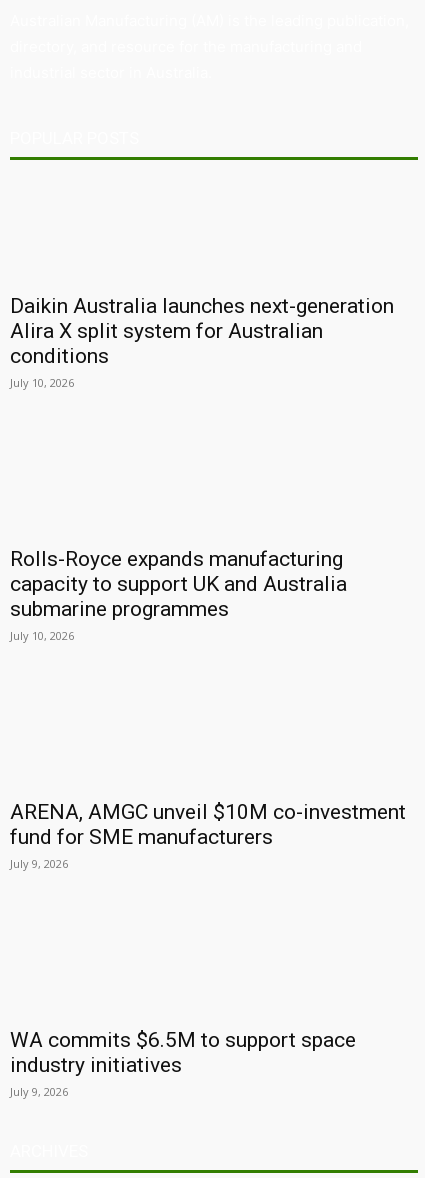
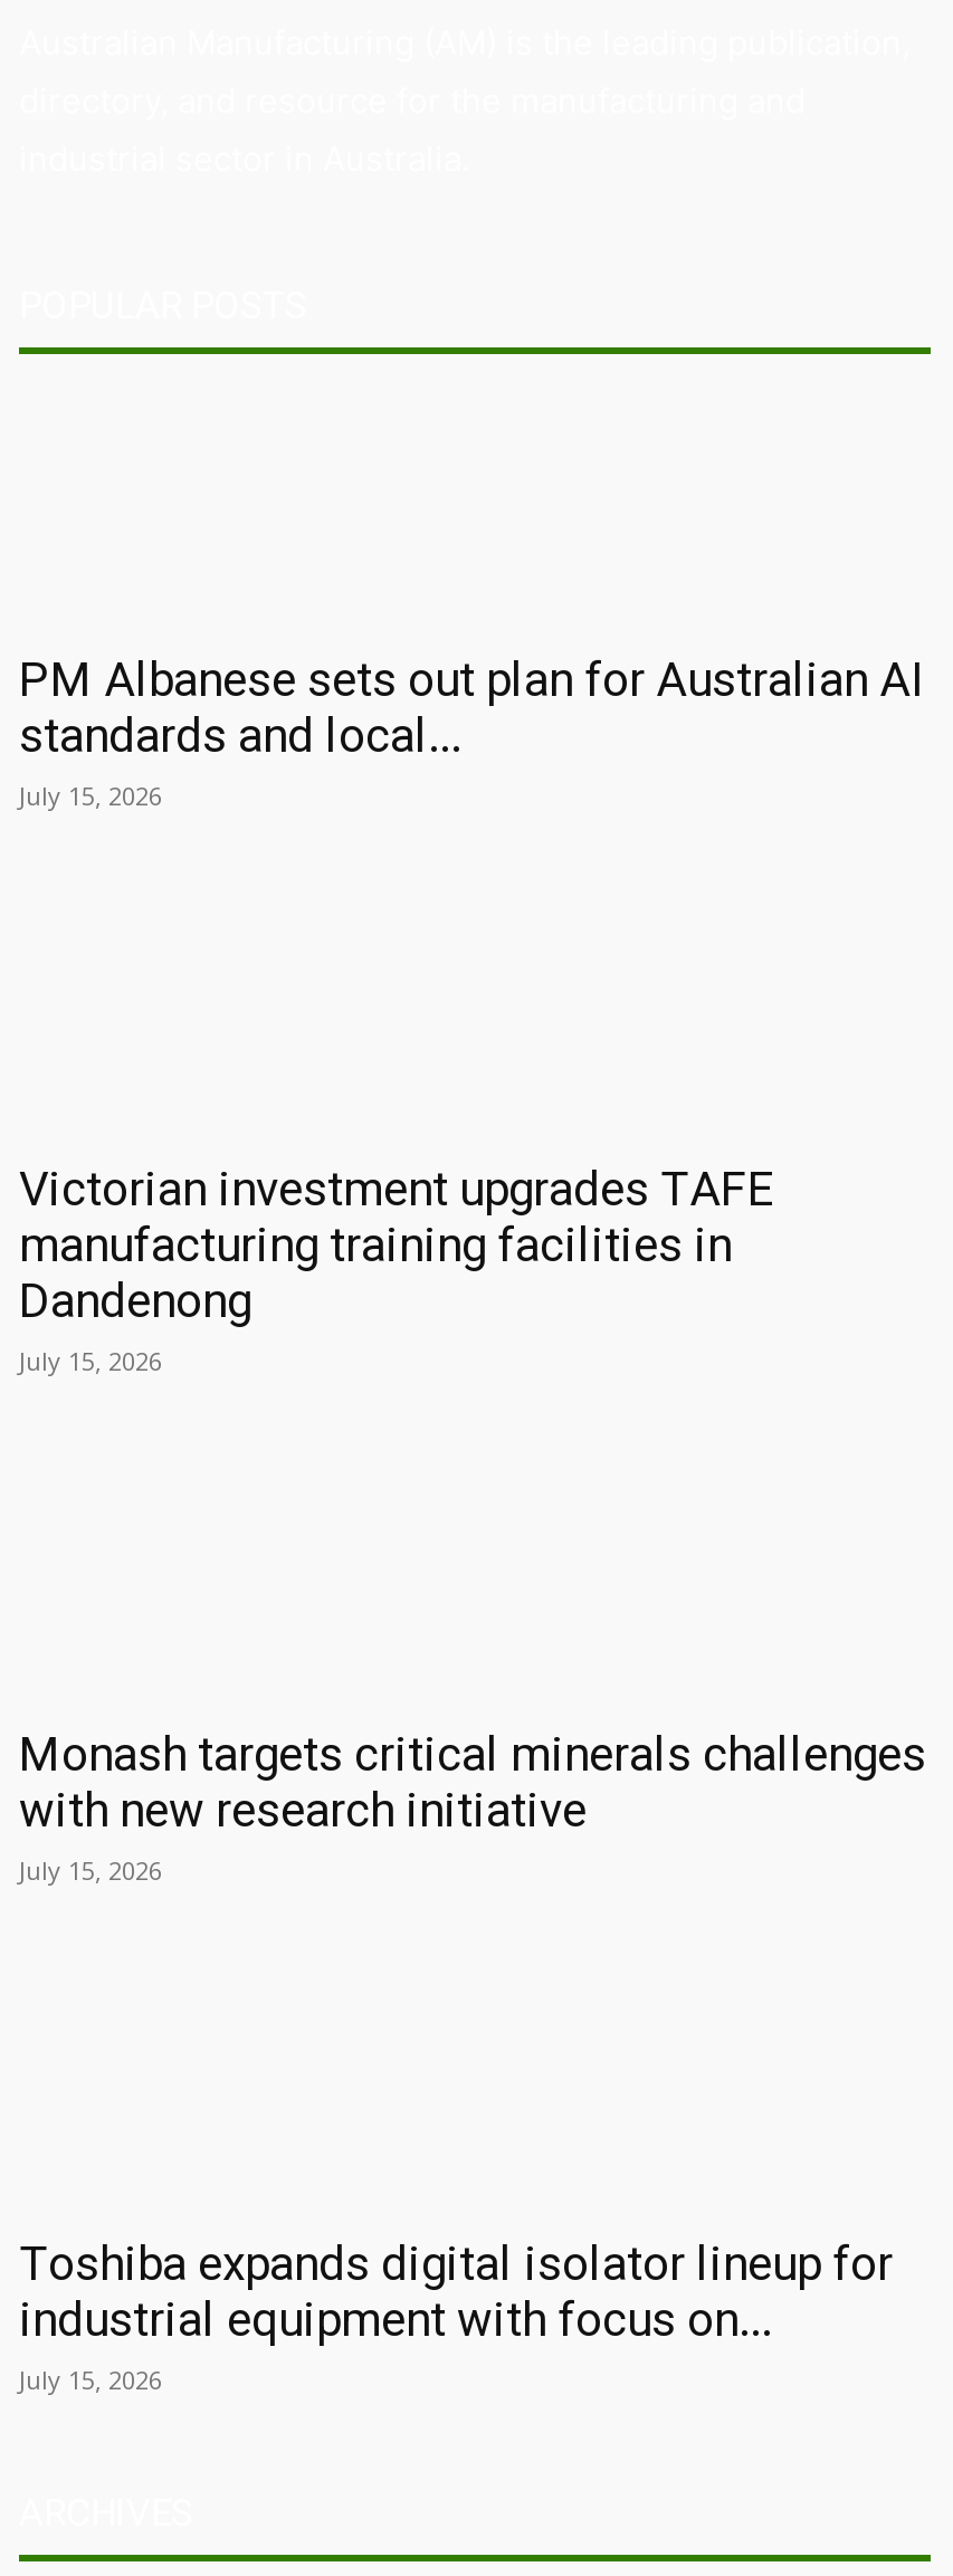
[10,294,394,390] Daikin Australia launches next-generation | Alira X split system for Australian | conditions | July 10, 2026 -> [19,653,924,812] PM Albanese sets out plan for Australian AI | standards and local... | July 15, 2026
[10,547,347,643] Rolls-Royce expands manufacturing | capacity to support UK and Australia | submarine programmes | July 10, 2026 -> [19,1163,774,1377] Victorian investment upgrades TAFE | manufacturing training facilities in | Dandenong | July 15, 2026
[10,800,406,871] ARENA, AMGC unveil $10M co-investment | fund for SME manufacturers | July 9, 2026 -> [19,1728,926,1887] Monash targets critical minerals challenges | with new research initiative | July 15, 2026
[10,1028,356,1099] WA commits $6.5M to support space | industry initiatives | July 9, 2026 -> [19,2238,893,2396] Toshiba expands digital isolator lineup for | industrial equipment with focus on... | July 15, 2026

